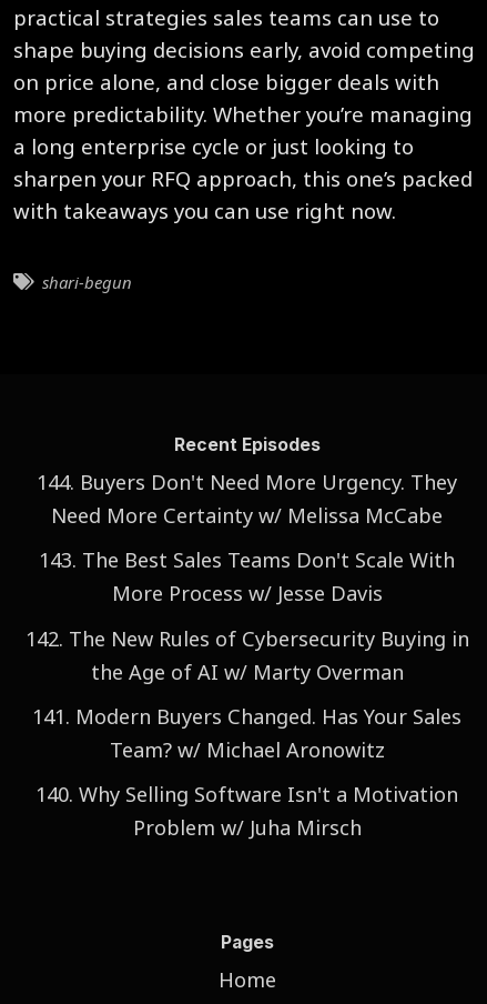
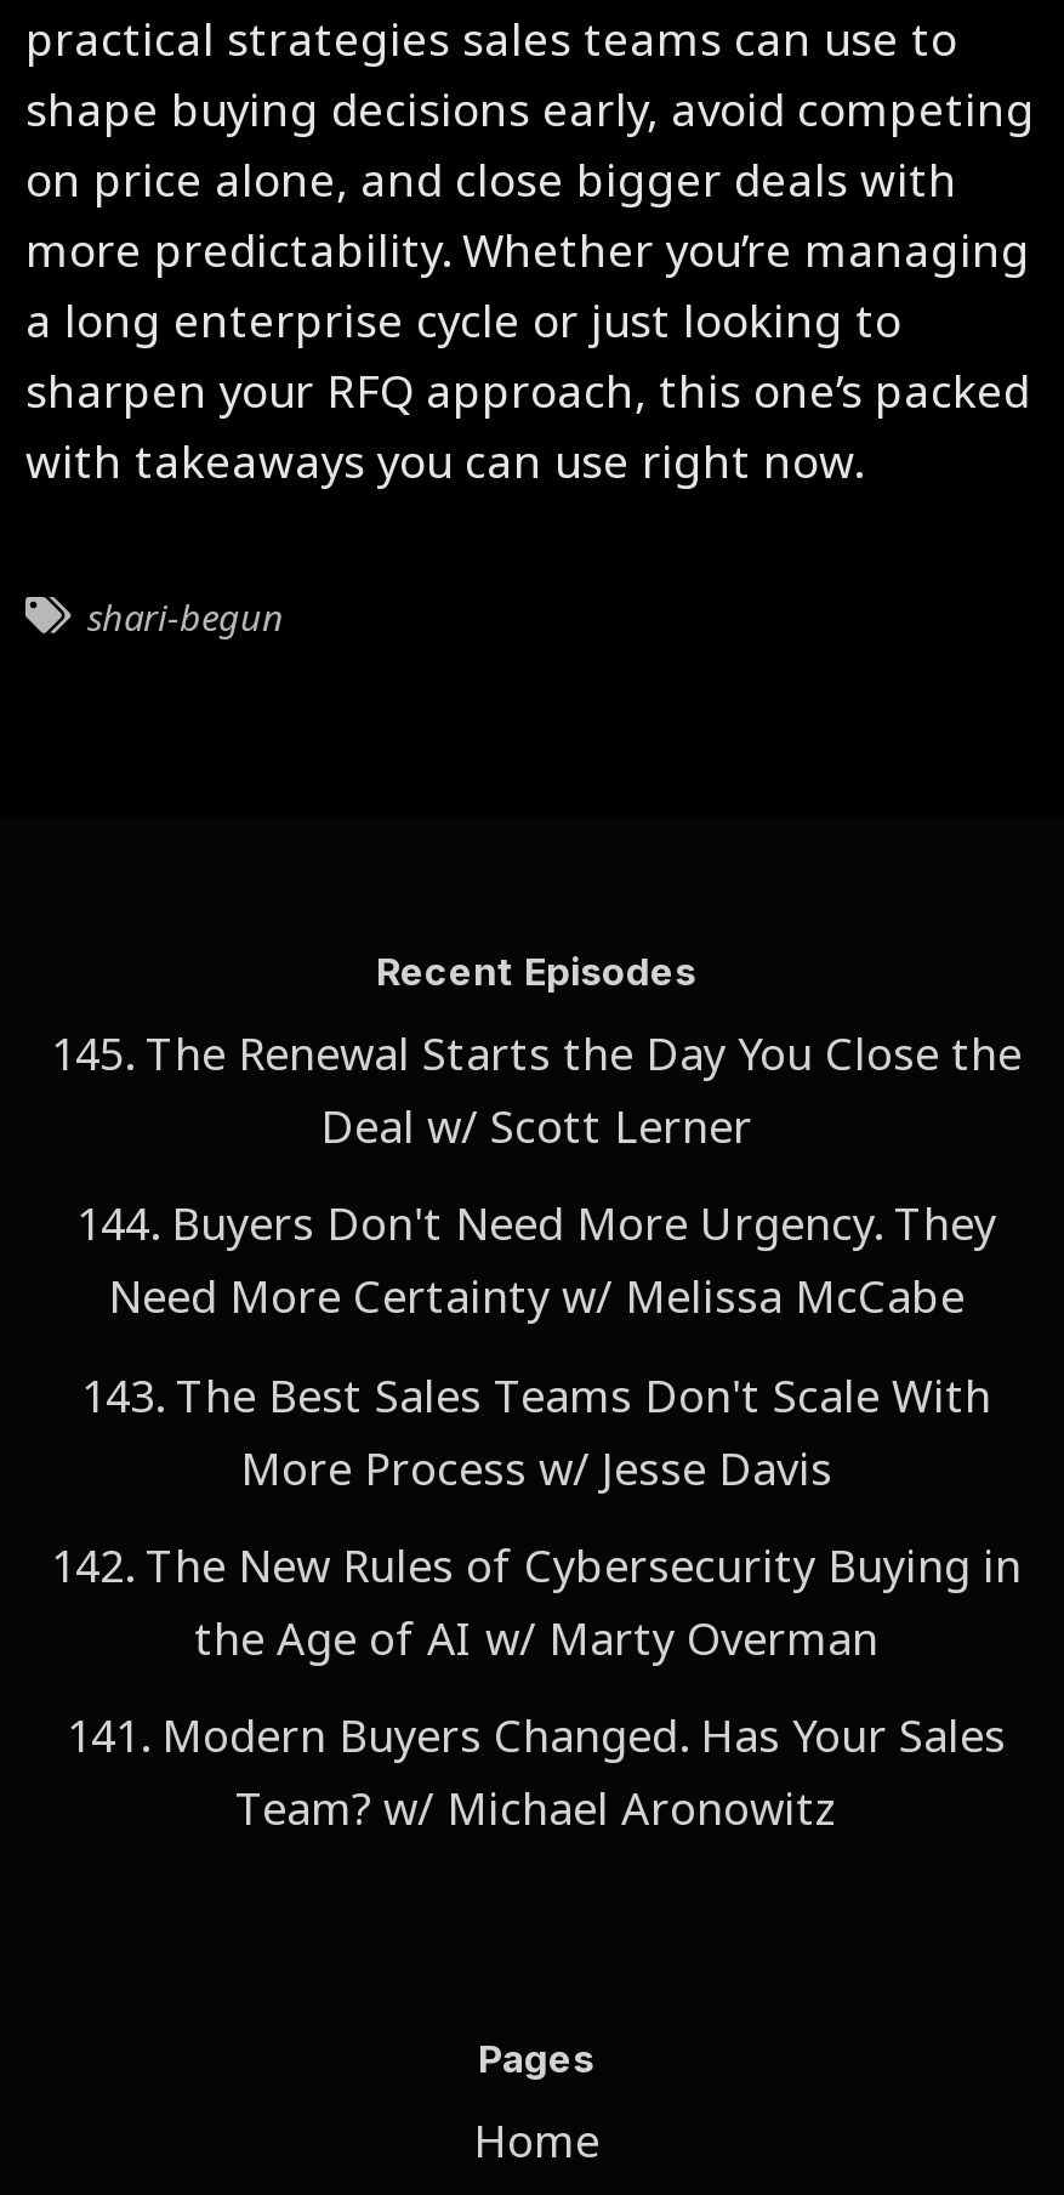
none -> [51,1023,1022,1154] 145. The Renewal Starts the Day You Close the | Deal w/ Scott Lerner
moved [26,468,469,763] -> [51,1194,1022,1838]: 144. Buyers Don't Need More Urgency. They | Need More Certainty w/ Melissa McCabe | 143. The Best Sales Teams Don't Scale With | More Process w/ Jesse Davis | 142. The New Rules of Cybersecurity Buying in | the Age of AI w/ Marty Overman | 141. Modern Buyers Changed. Has Your Sales | Team? w/ Michael Aronowitz
[36,781,459,841] 140. Why Selling Software Isn't a Motivation | Problem w/ Juha Mirsch -> none

